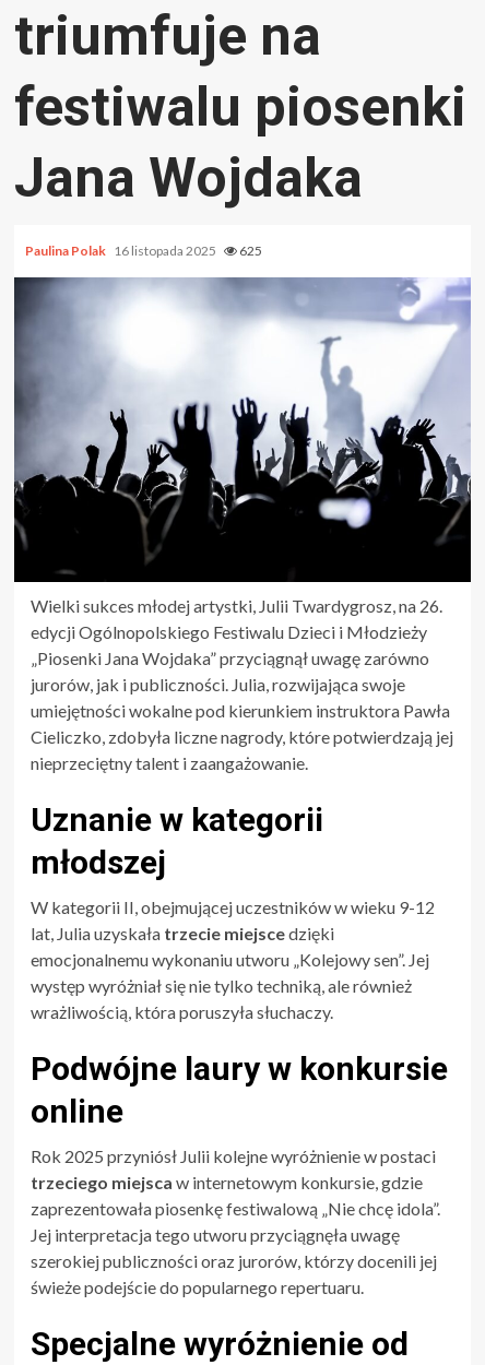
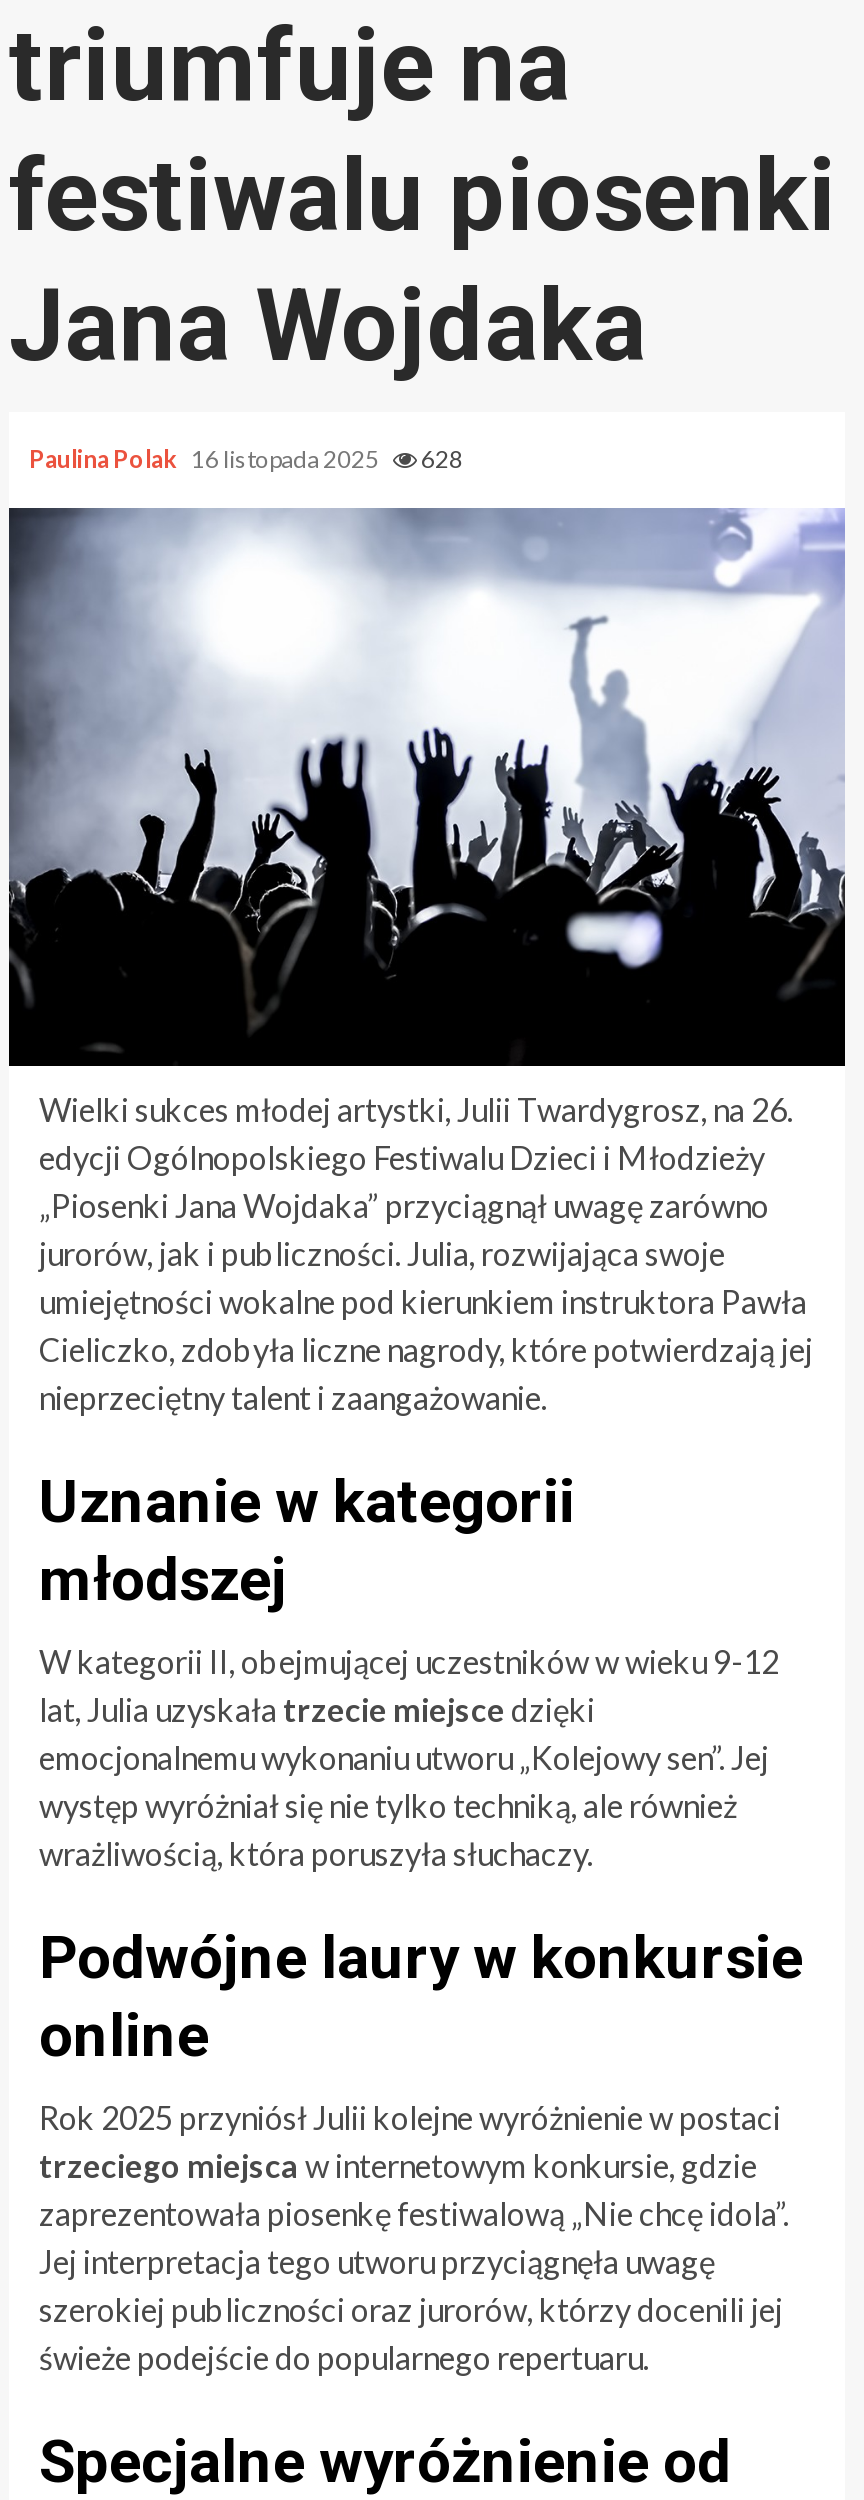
[25,242,262,259] Paulina Polak 16 listopada 2025 625 -> [29,444,463,474] Paulina Polak 16 listopada 2025 628

